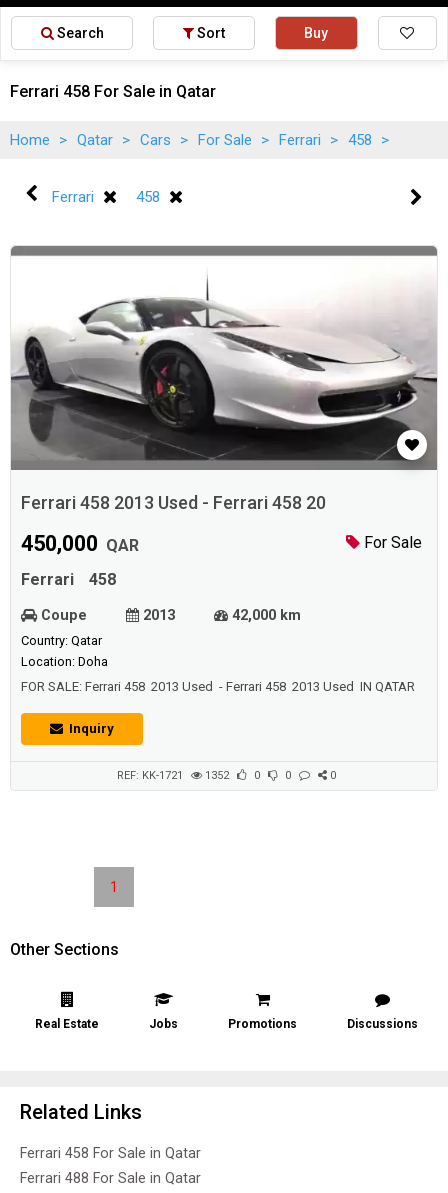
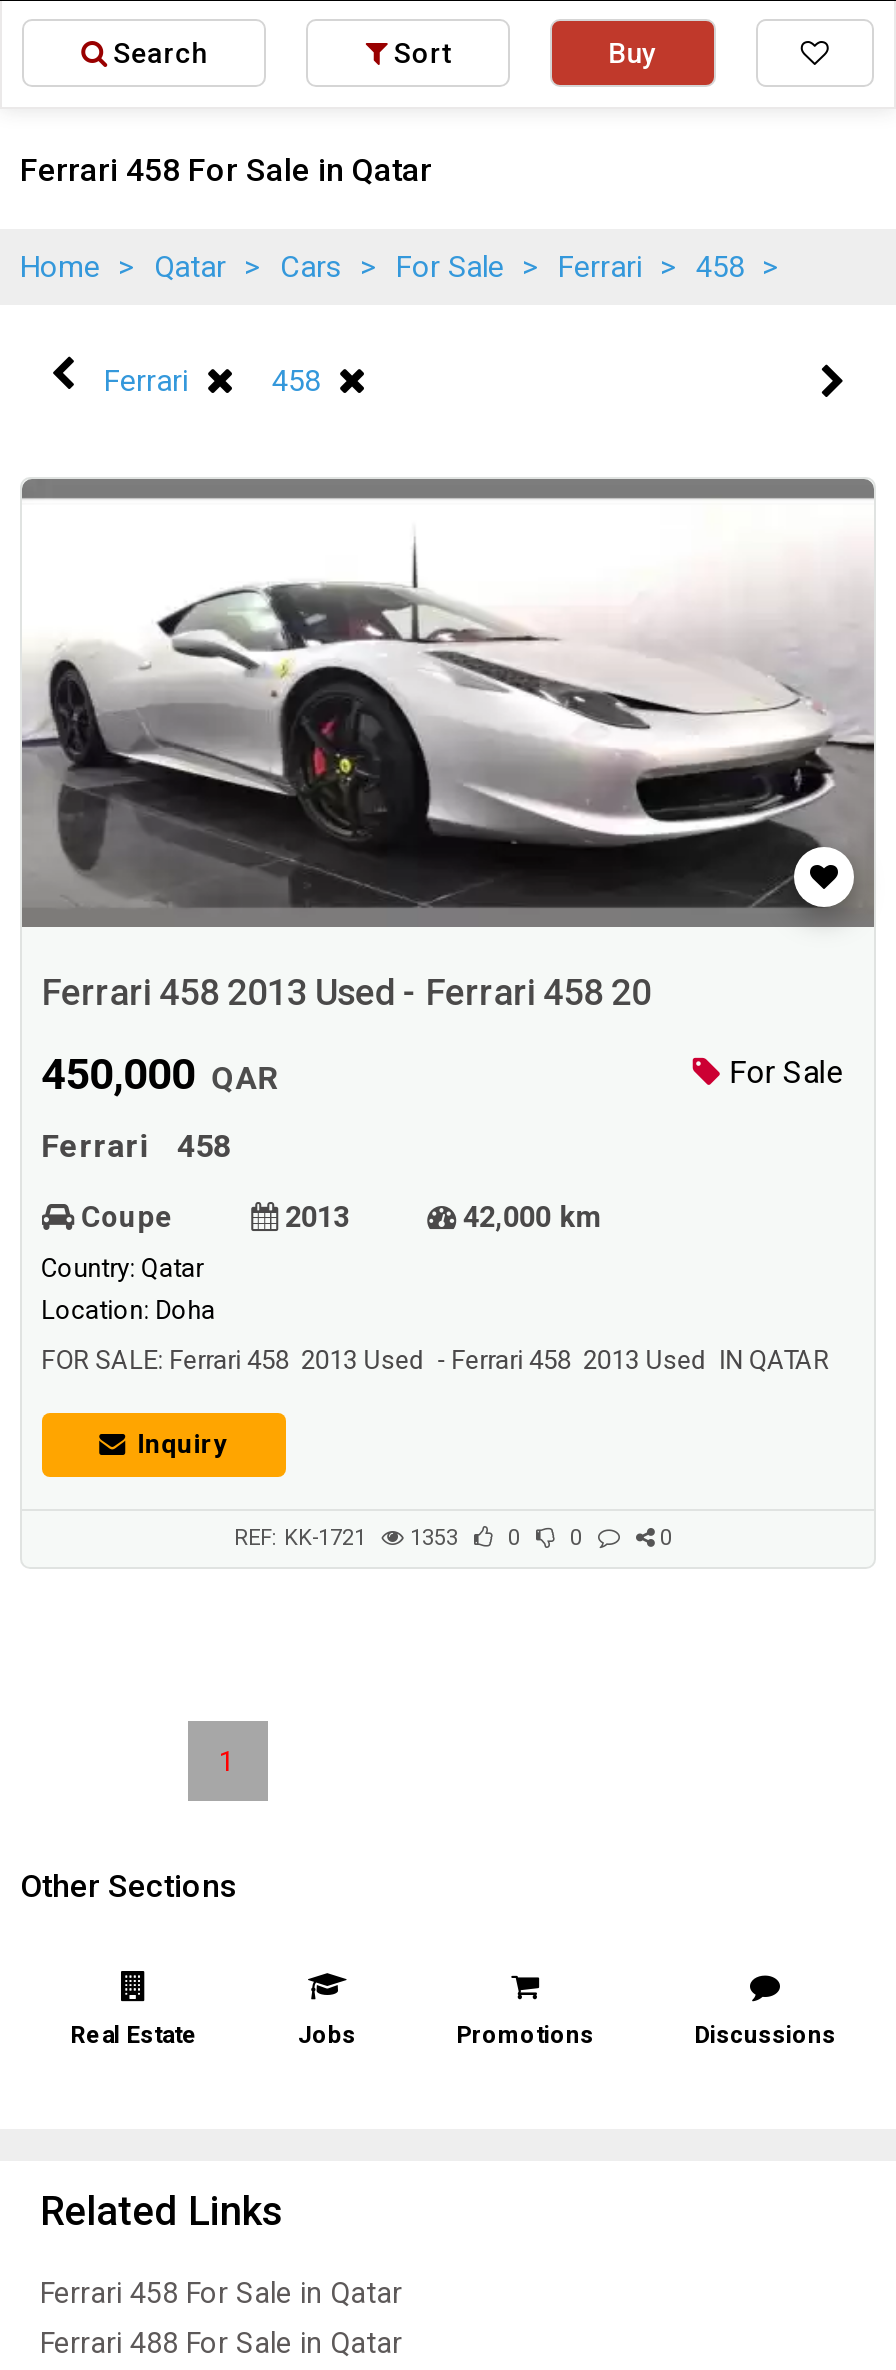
[117,769,291,782] REF: KK-1721 1352 0 0 -> [234,1525,582,1551] REF: KK-1721 1353 0 0

